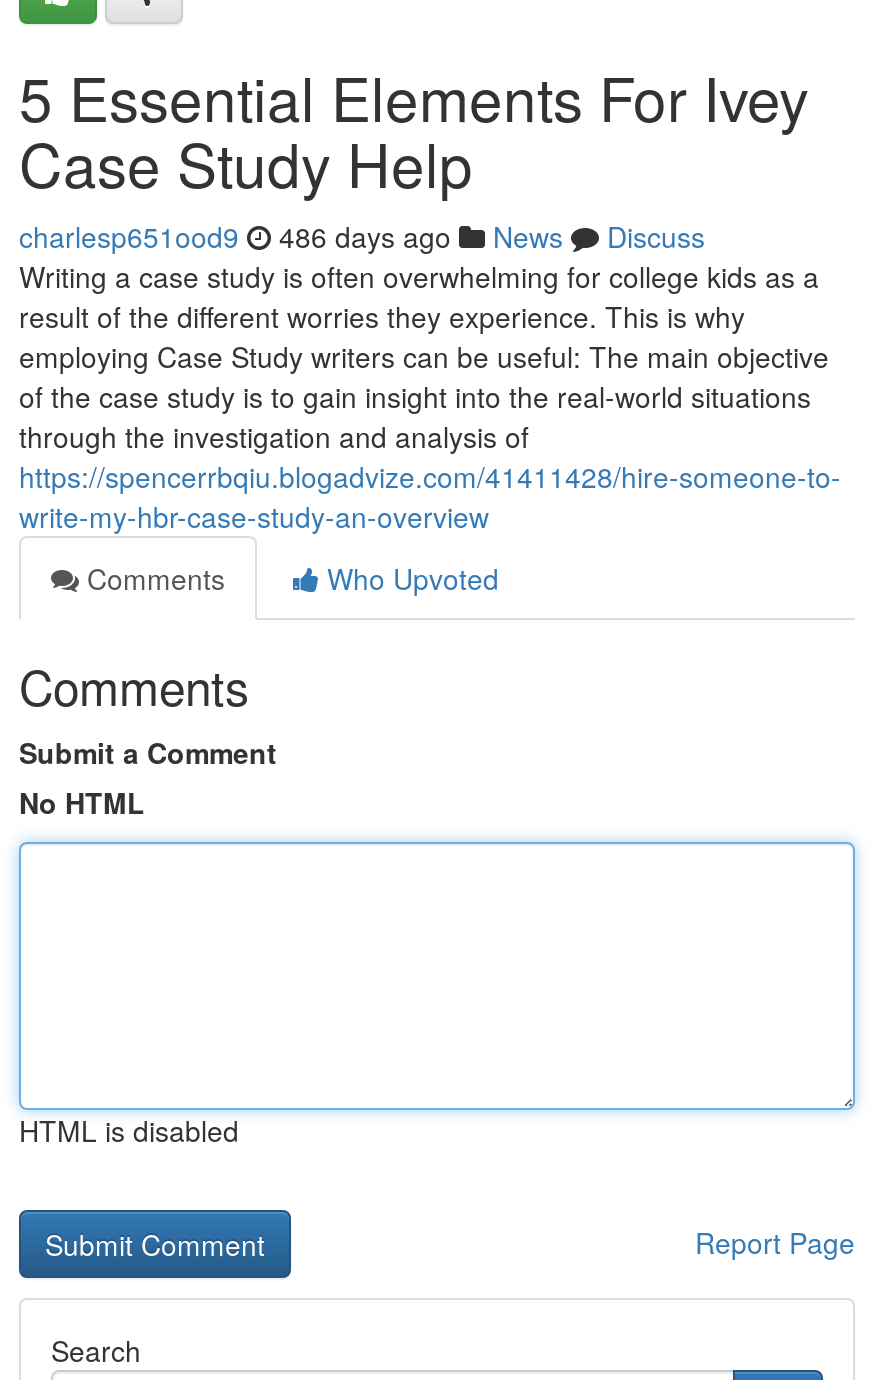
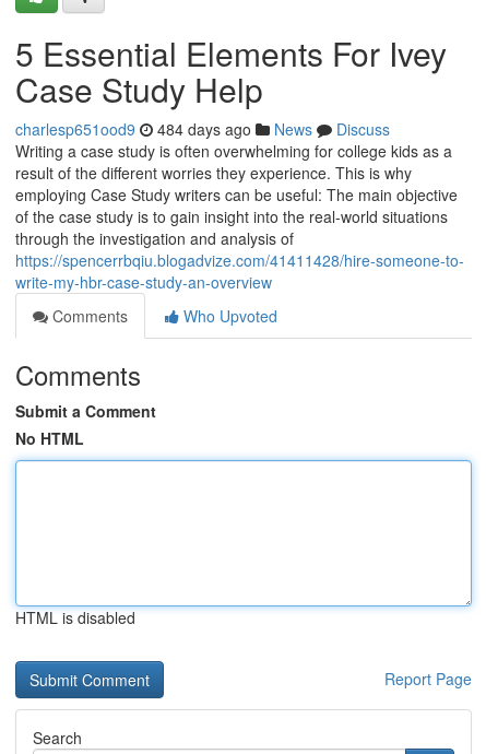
[19,216,705,256] charlesp651ood9 486 days ago News Discuss -> [15,118,390,140] charlesp651ood9 484 days ago News Discuss

